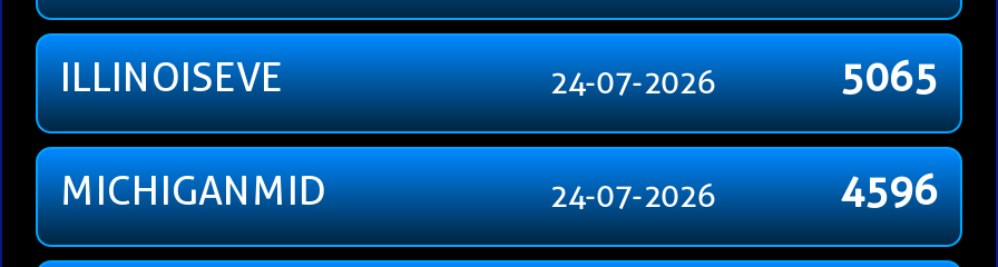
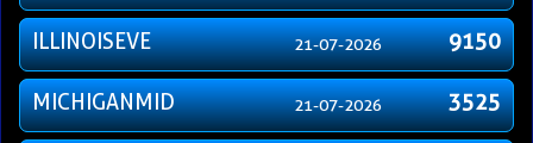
[550,65,714,101] 24-07-2026 -> [294,35,382,54] 21-07-2026
[840,54,938,101] 5065 -> [449,29,501,54] 9150
[550,179,714,214] 24-07-2026 -> [294,96,382,115] 21-07-2026
[840,168,938,214] 4596 -> [449,90,501,115] 3525

